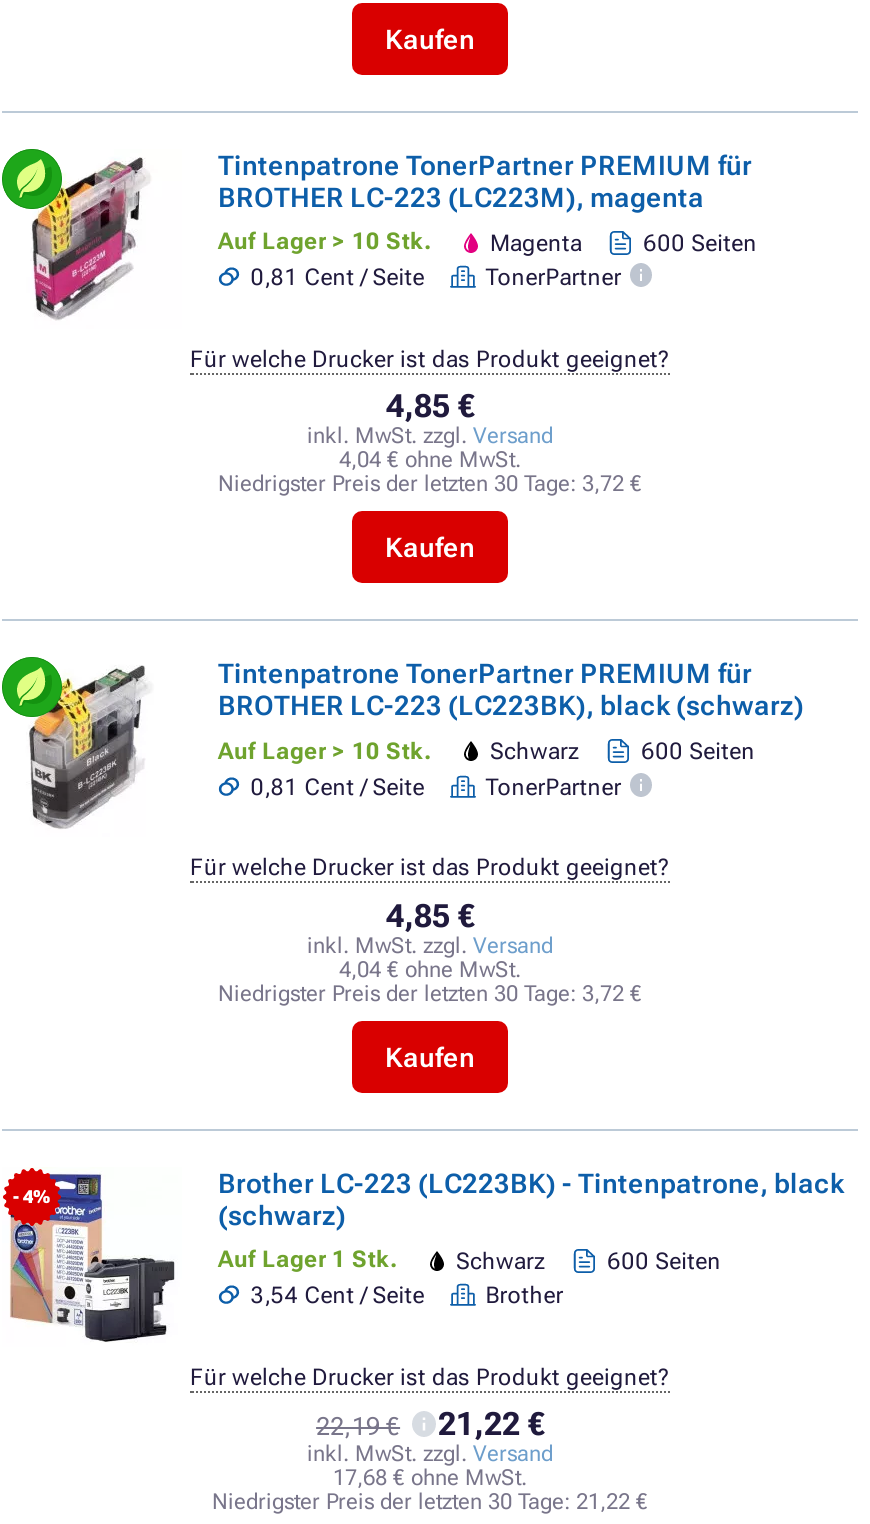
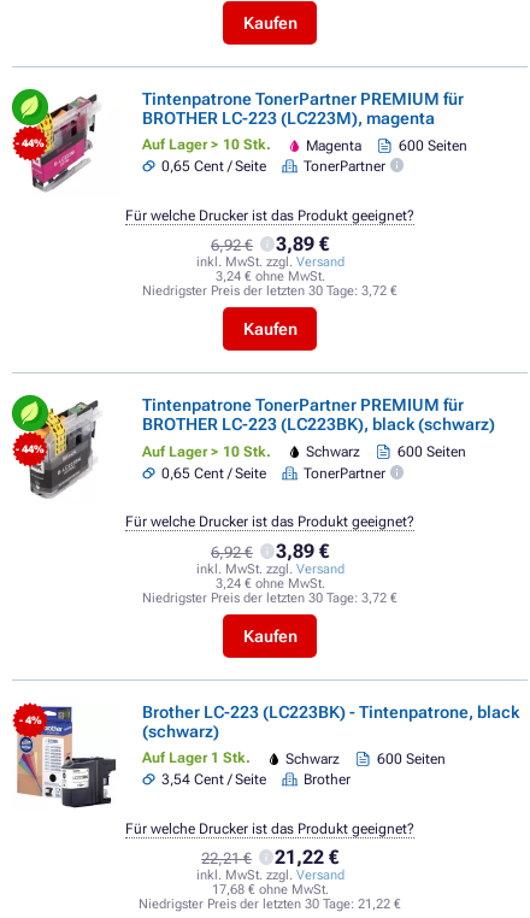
none -> [16,137,45,149] - 44%
[250,263,424,291] 0,81 Cent / Seite -> [162,158,266,175] 0,65 Cent / Seite
[386,387,474,425] 4,85 € -> [211,233,329,255] 6,92 € | 3,89 €
[339,447,521,473] 4,04 € ohne MwSt. -> [215,269,325,284] 3,24 € ohne MwSt.
none -> [16,444,45,456] - 44%
[250,772,424,800] 0,81 Cent / Seite -> [162,465,266,481] 0,65 Cent / Seite
[386,896,474,934] 4,85 € -> [211,539,329,562] 6,92 € | 3,89 €
[339,956,521,982] 4,04 € ohne MwSt. -> [215,575,325,591] 3,24 € ohne MwSt.
[316,1405,544,1443] 22,19 € 21,22 € -> [201,846,338,869] 22,21 € 21,22 €

